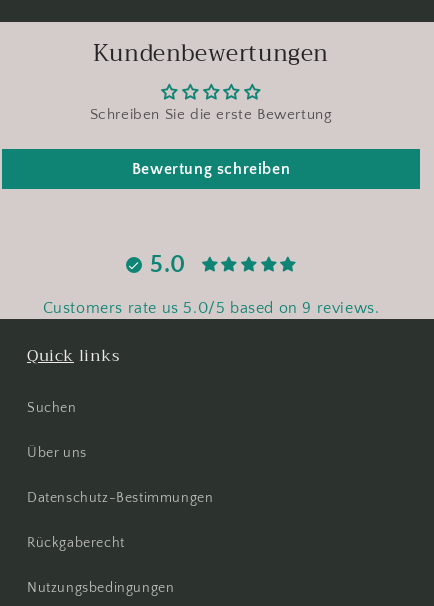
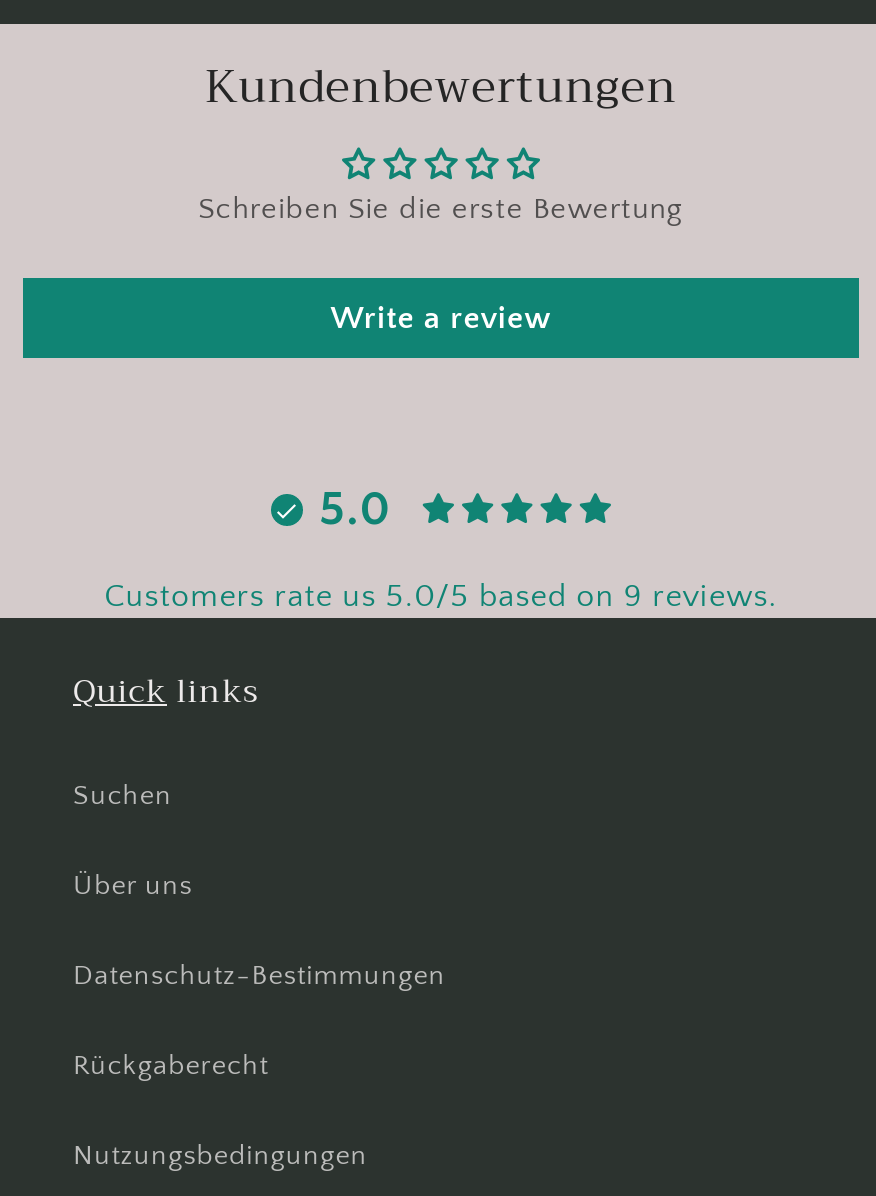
[132,160,290,178] Bewertung schreiben -> [331,300,551,336] Write a review

